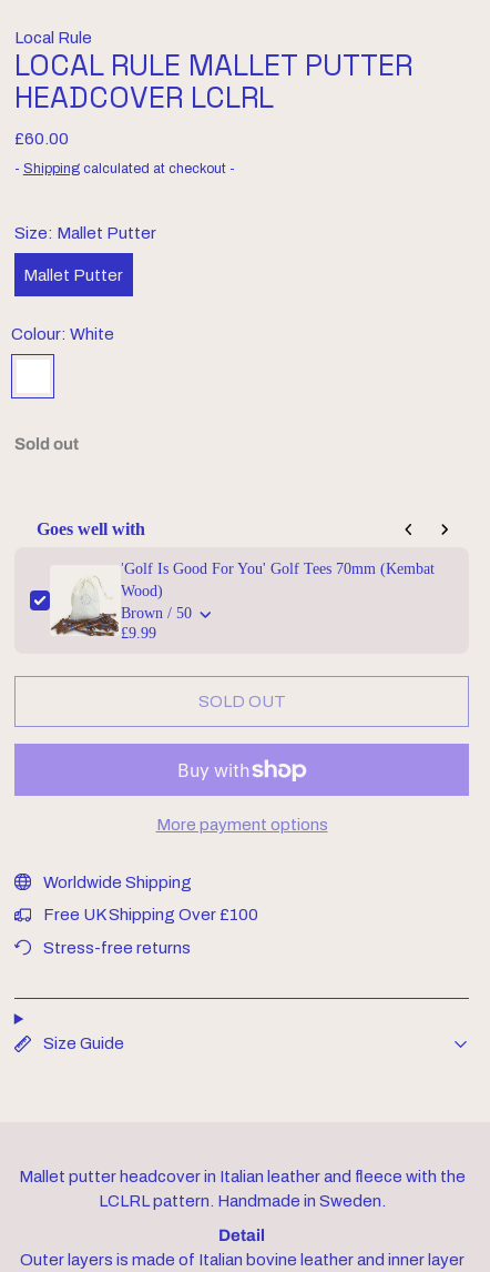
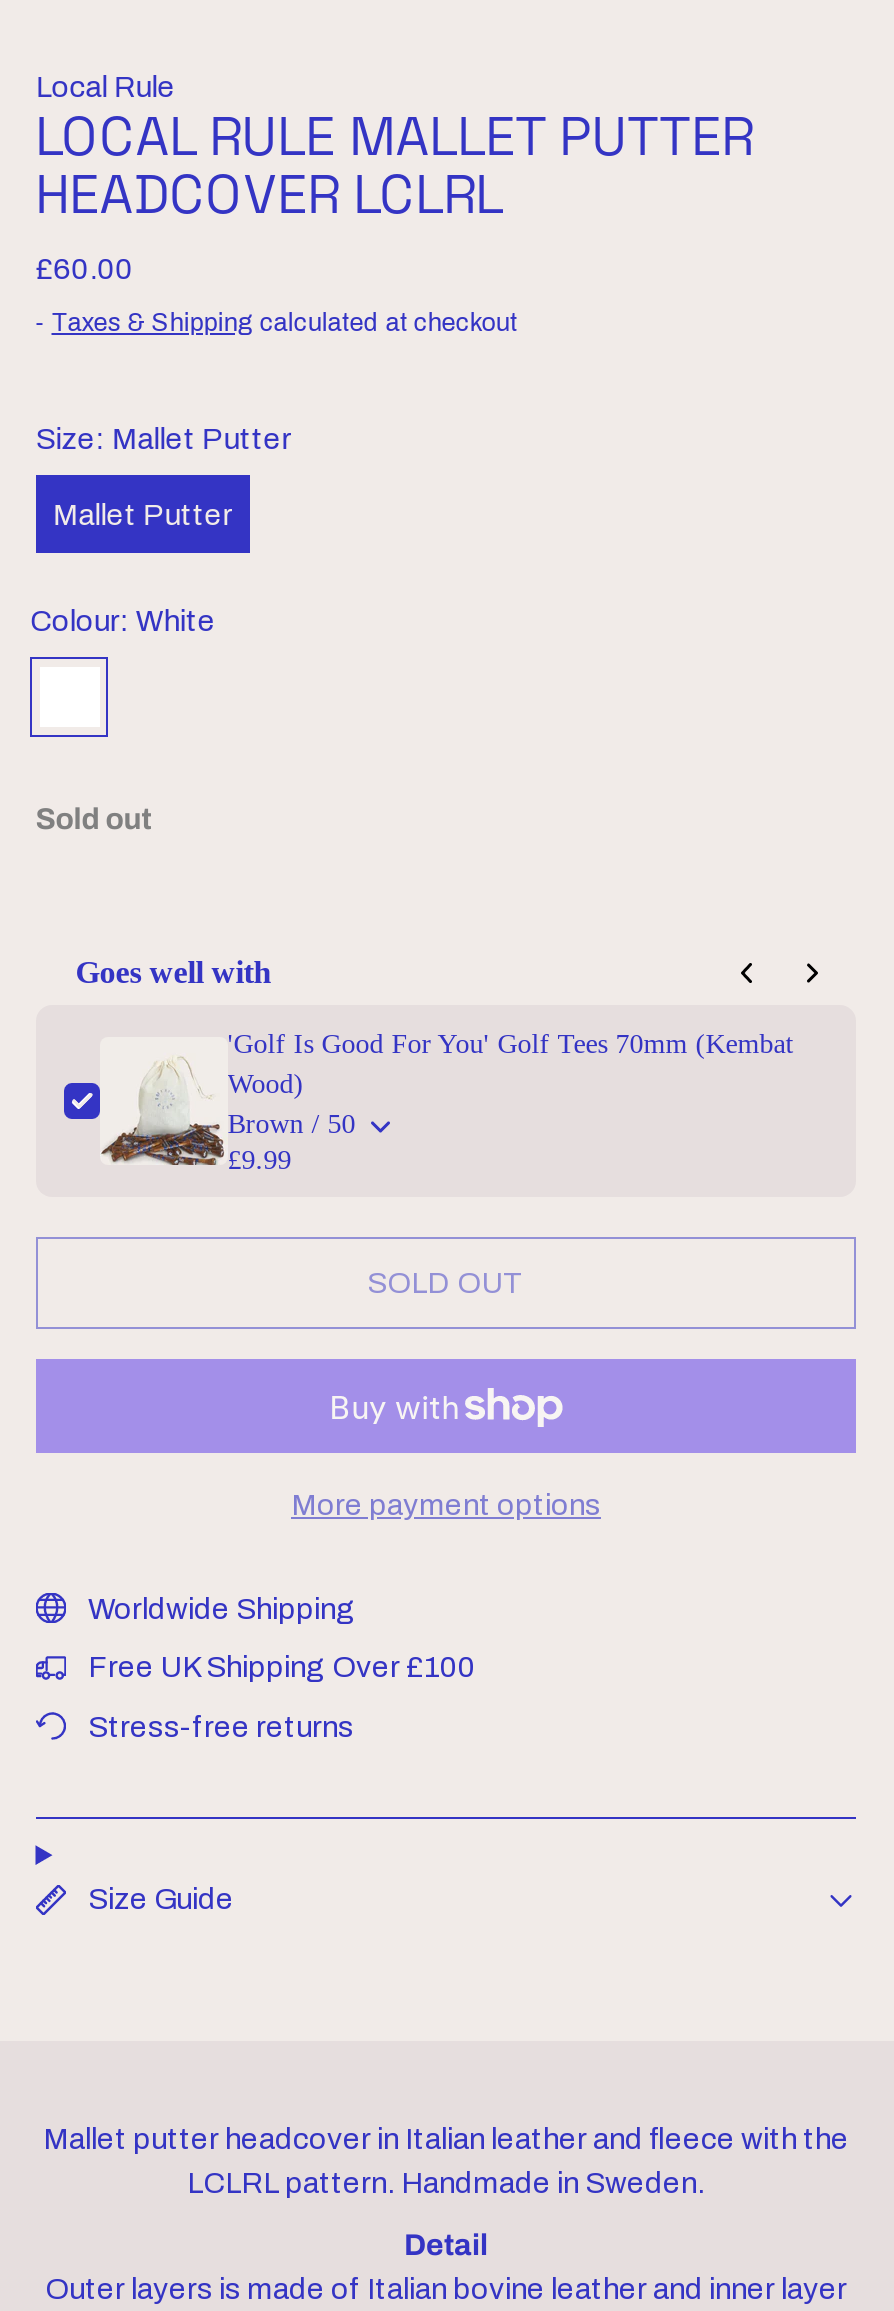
[14,161,235,177] - Shipping calculated at checkout - -> [36,310,518,338] - Taxes & Shipping calculated at checkout

